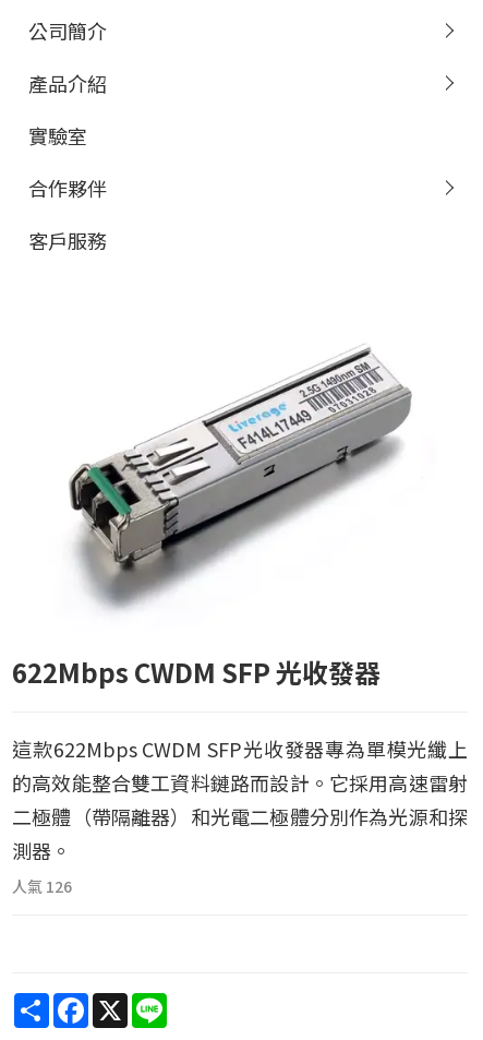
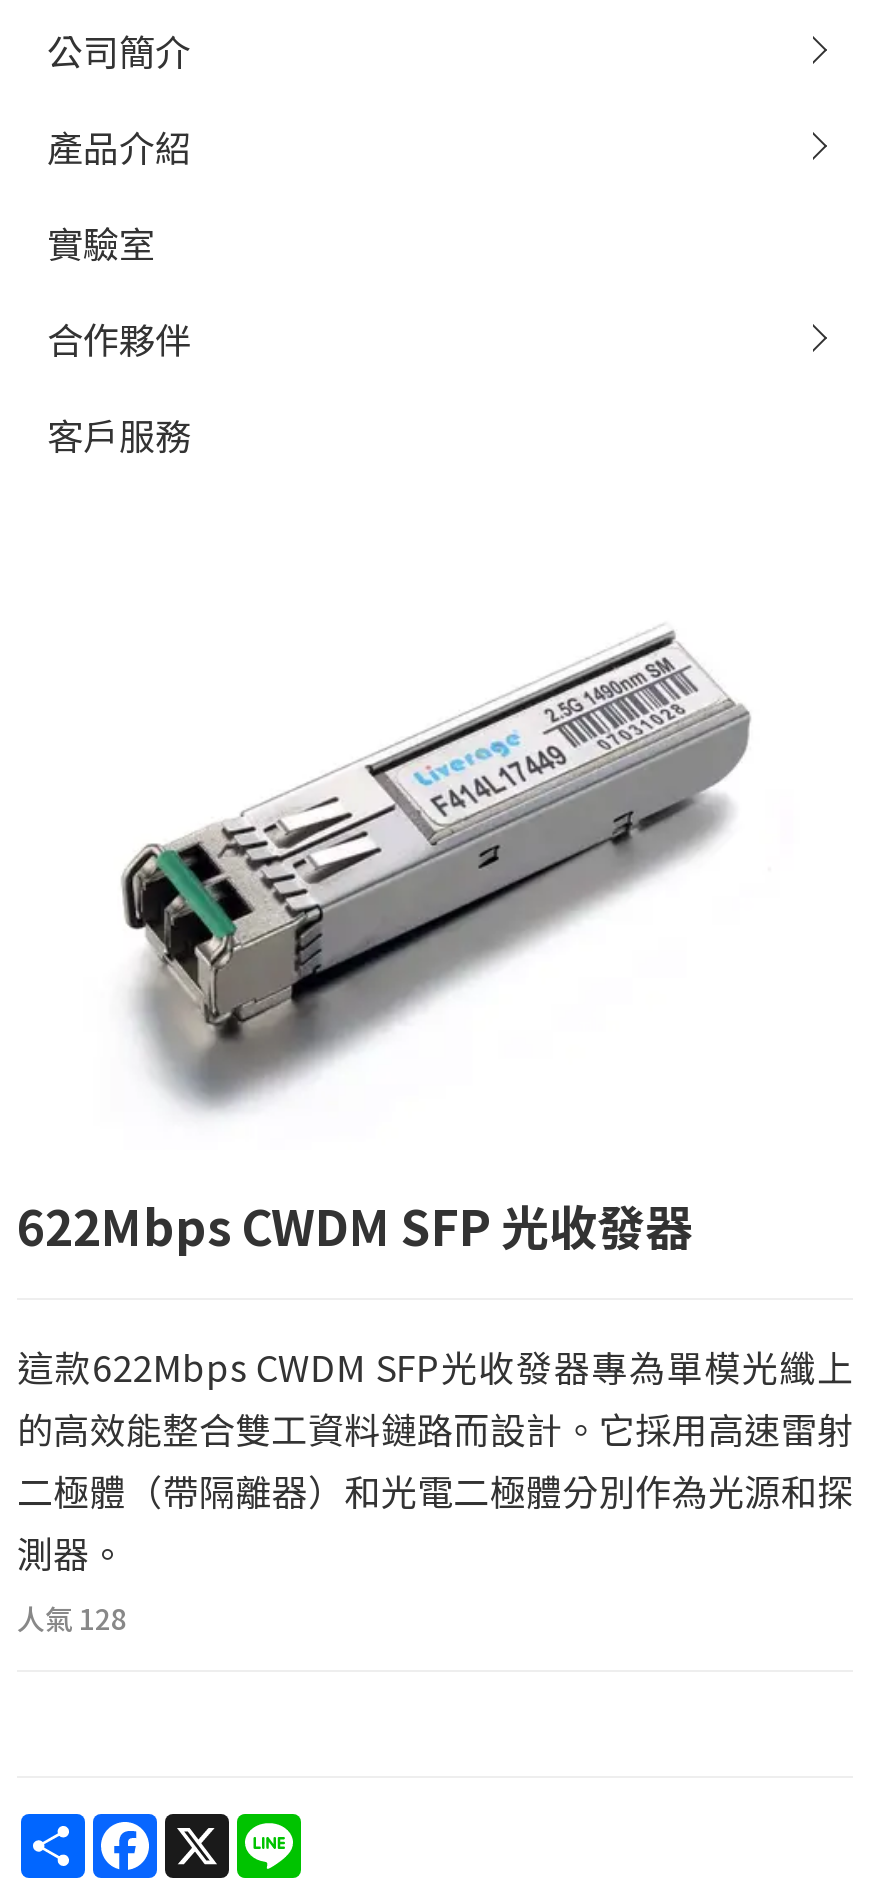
[12,875,72,896] 人氣126 -> [17,1597,127,1637] 人氣128

